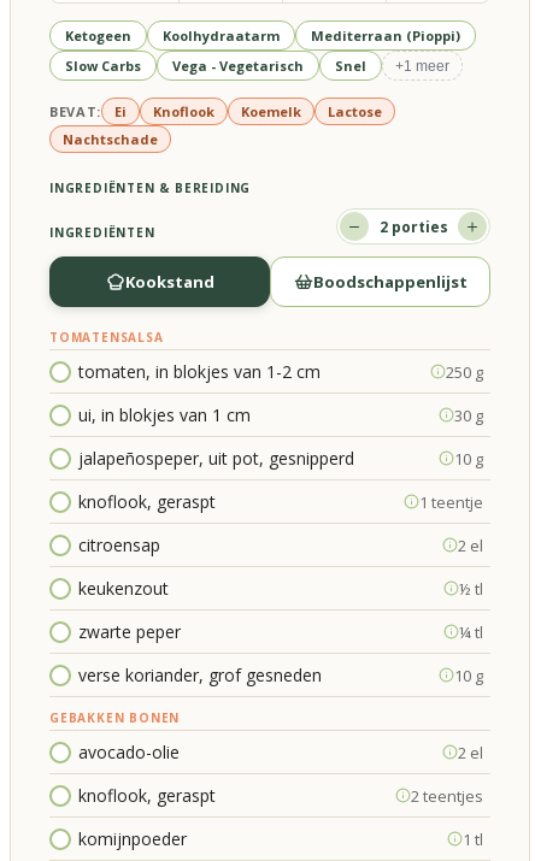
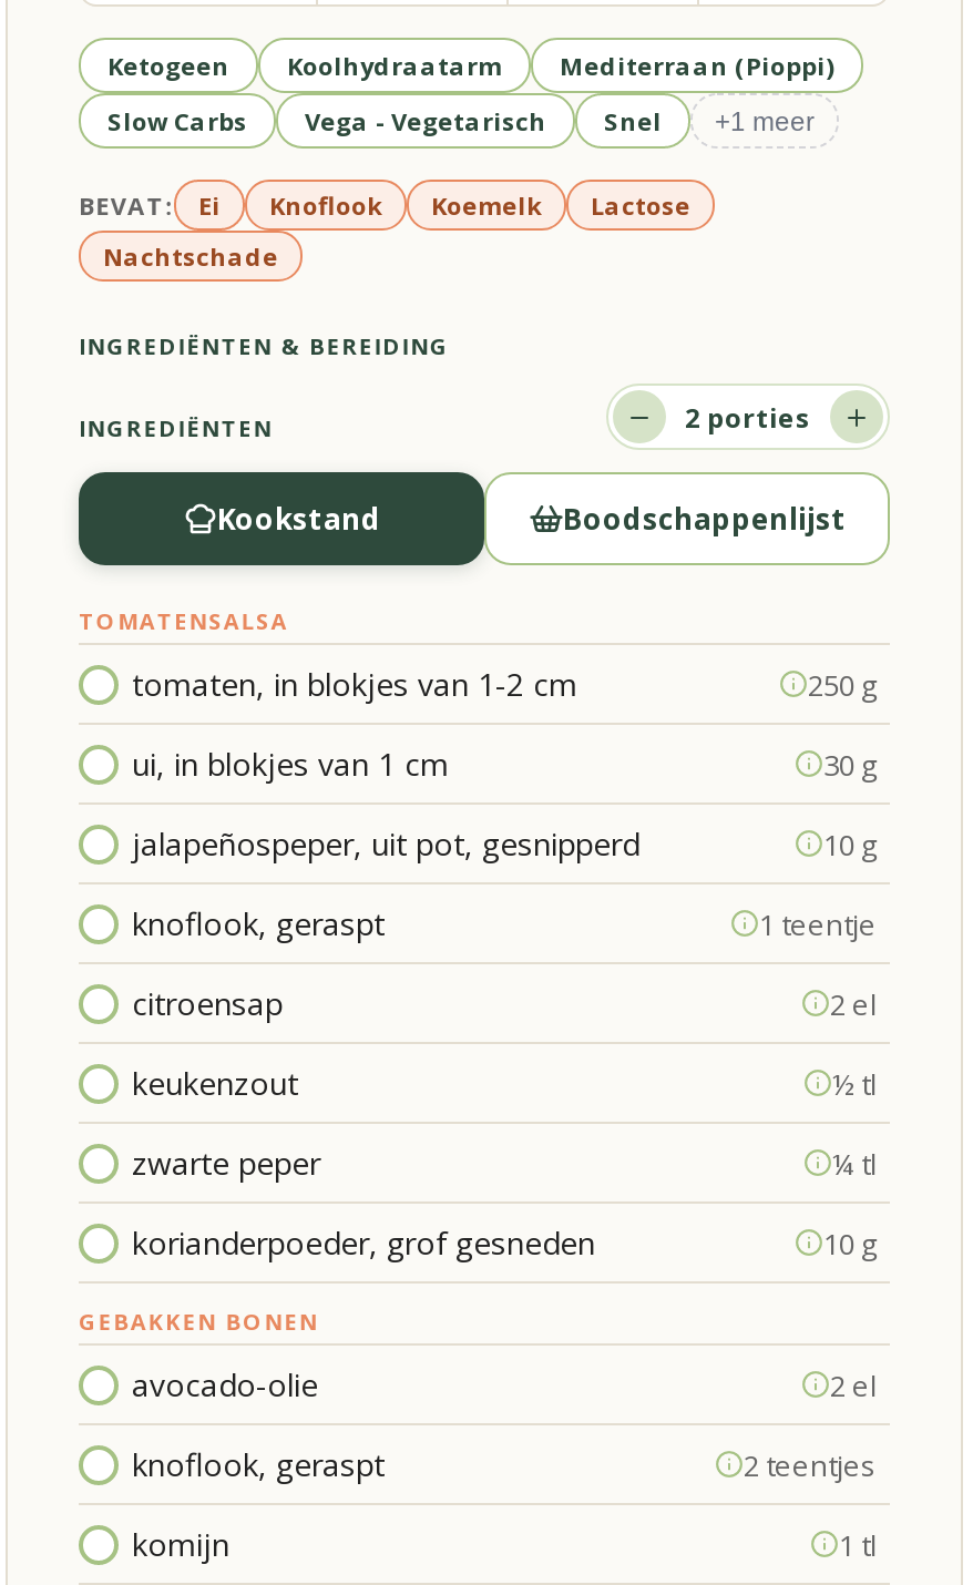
[78,664,322,686] verse koriander, grof gesneden -> [132,1221,595,1264] korianderpoeder, grof gesneden
[78,827,187,850] komijnpoeder -> [132,1523,229,1565] komijn

